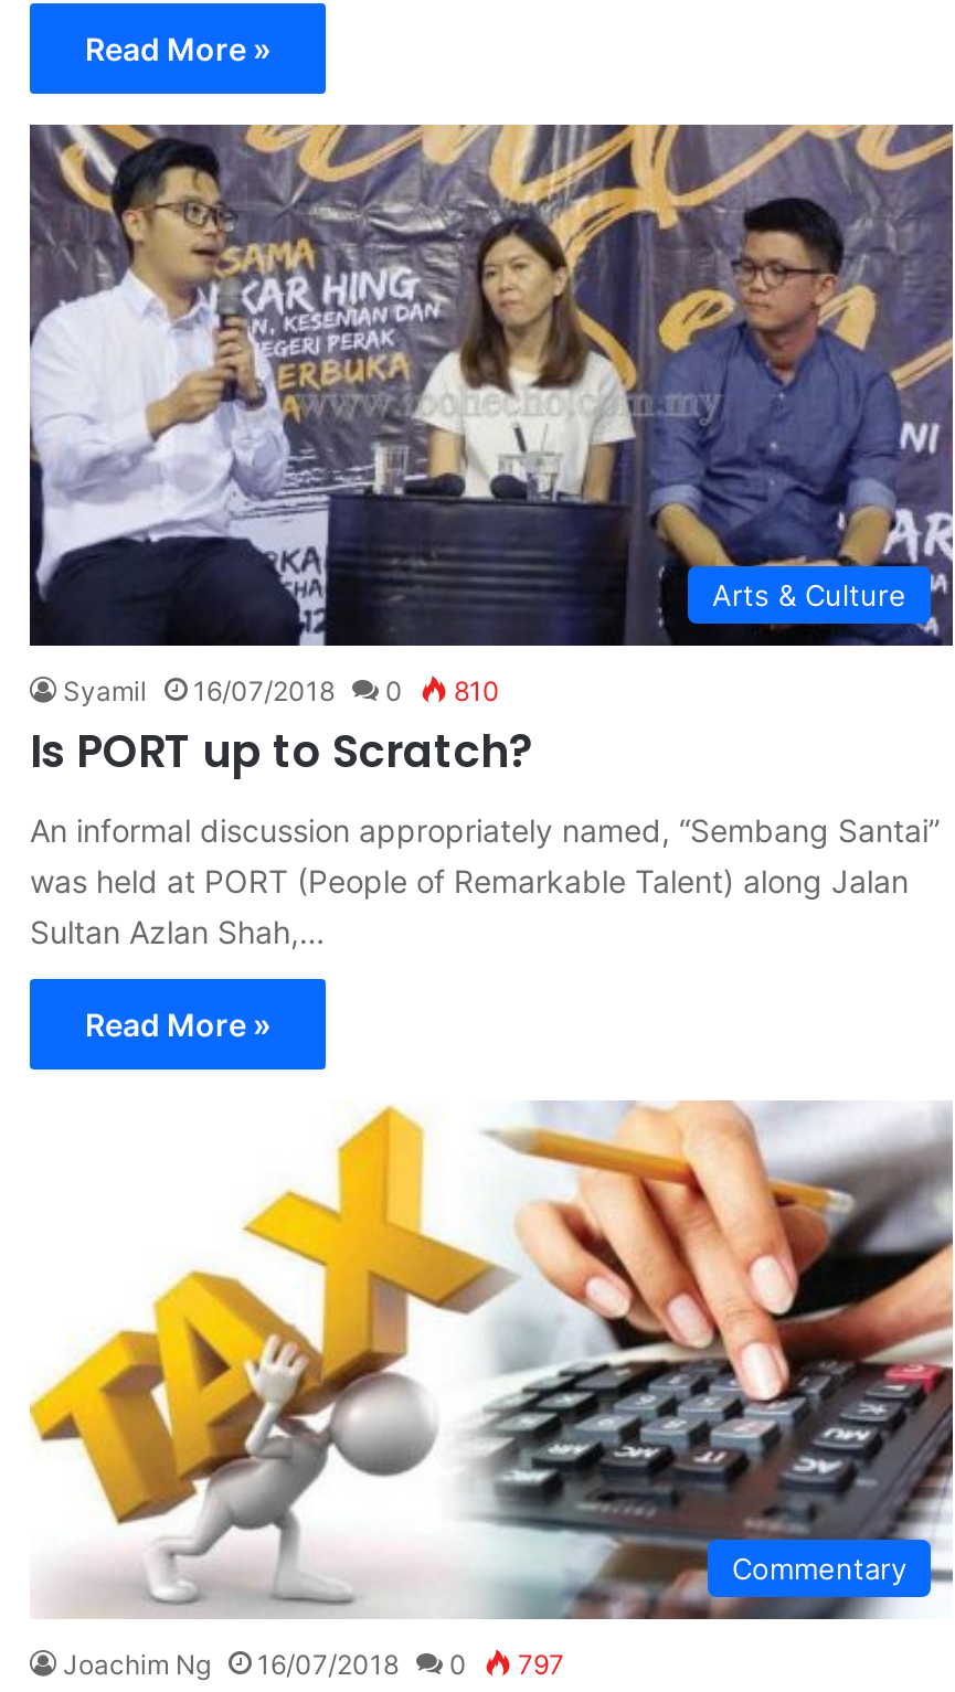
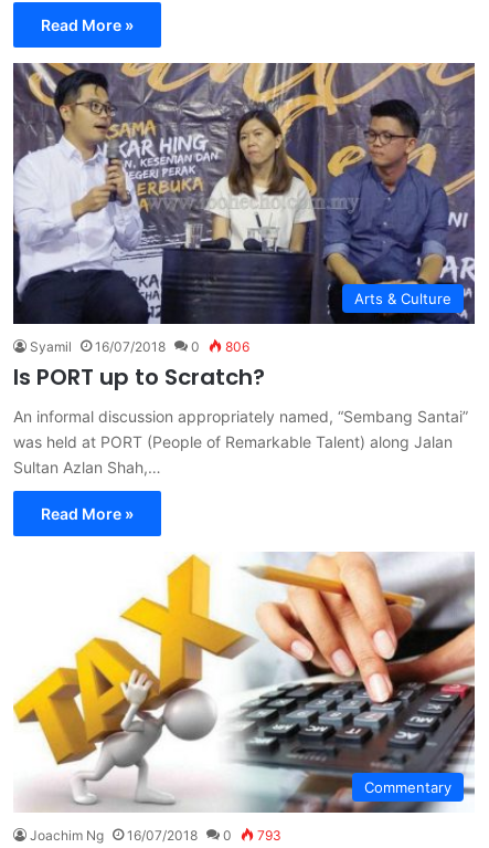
[63,674,500,707] Syamil 16/07/2018 0 810 -> [30,338,249,355] Syamil 16/07/2018 0 806
[63,1649,564,1682] Joachim Ng 16/07/2018 0 797 -> [30,826,281,843] Joachim Ng 16/07/2018 0 793

